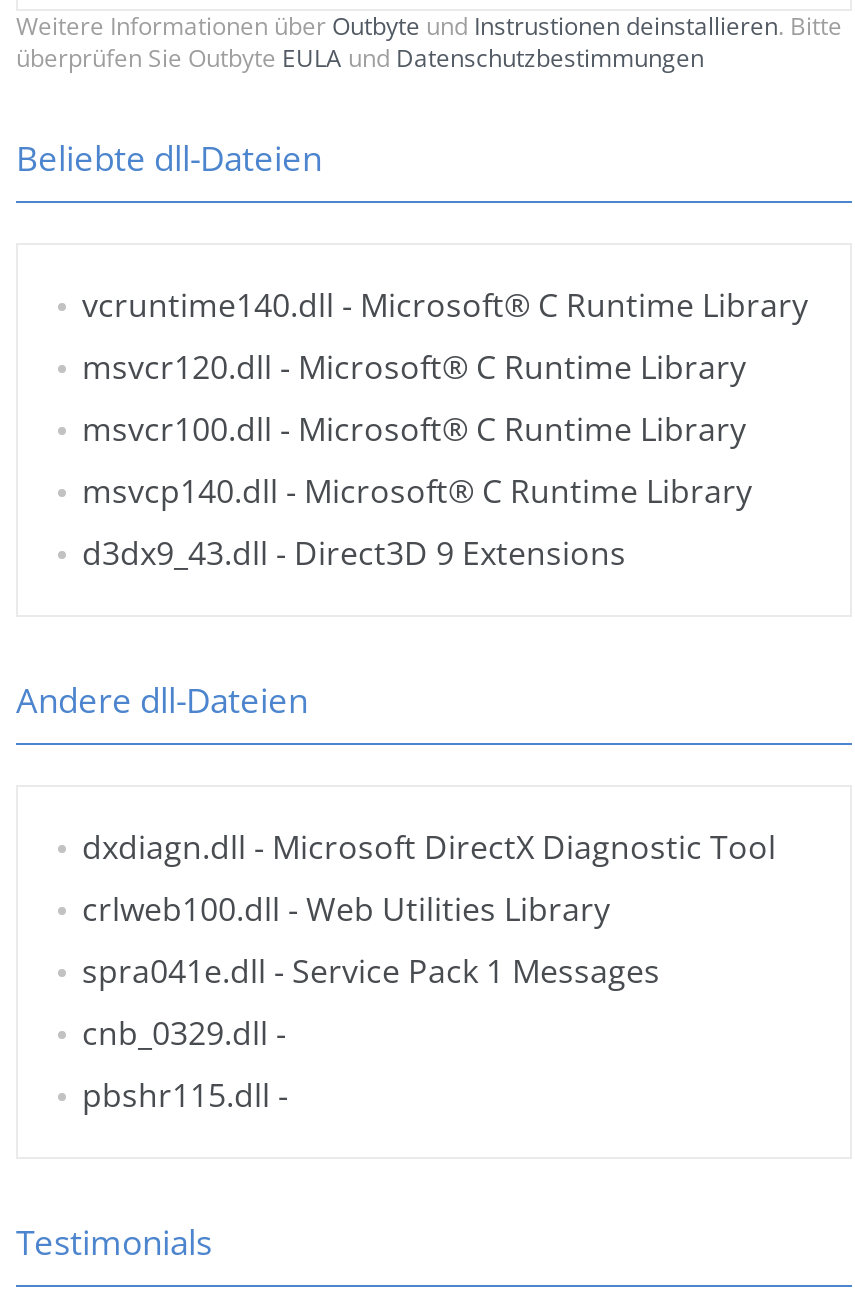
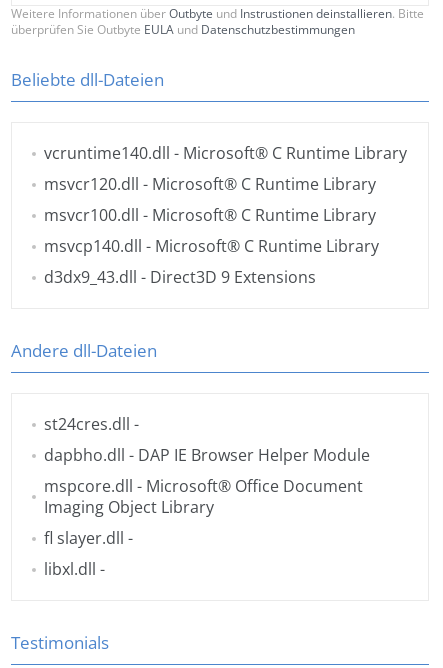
[82,825,776,1117] dxdiagn.dll - Microsoft DirectX Diagnostic Tool | crlweb100.dll - Web Utilities Library | spra041e.dll - Service Pack 1 Messages | cnb_0329.dll - | pbshr115.dll - -> [44,413,370,580] st24cres.dll - | dapbho.dll - DAP IE Browser Helper Module | mspcore.dll - Microsoft® Office Document | Imaging Object Library | fl slayer.dll - | libxl.dll -

